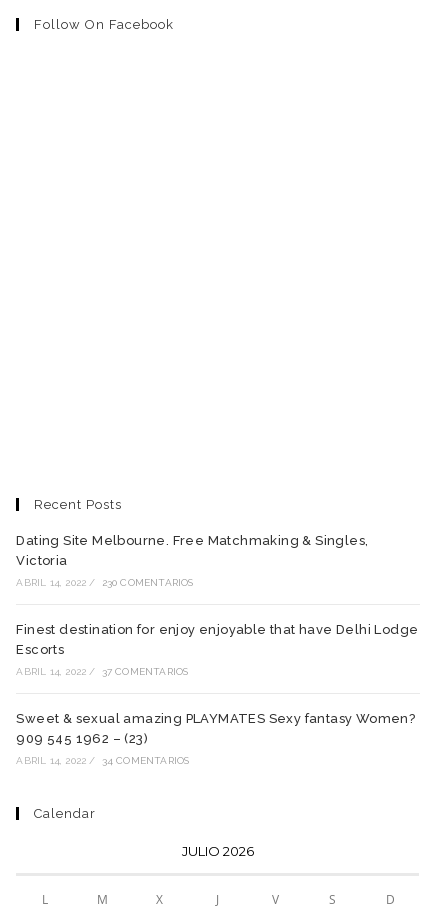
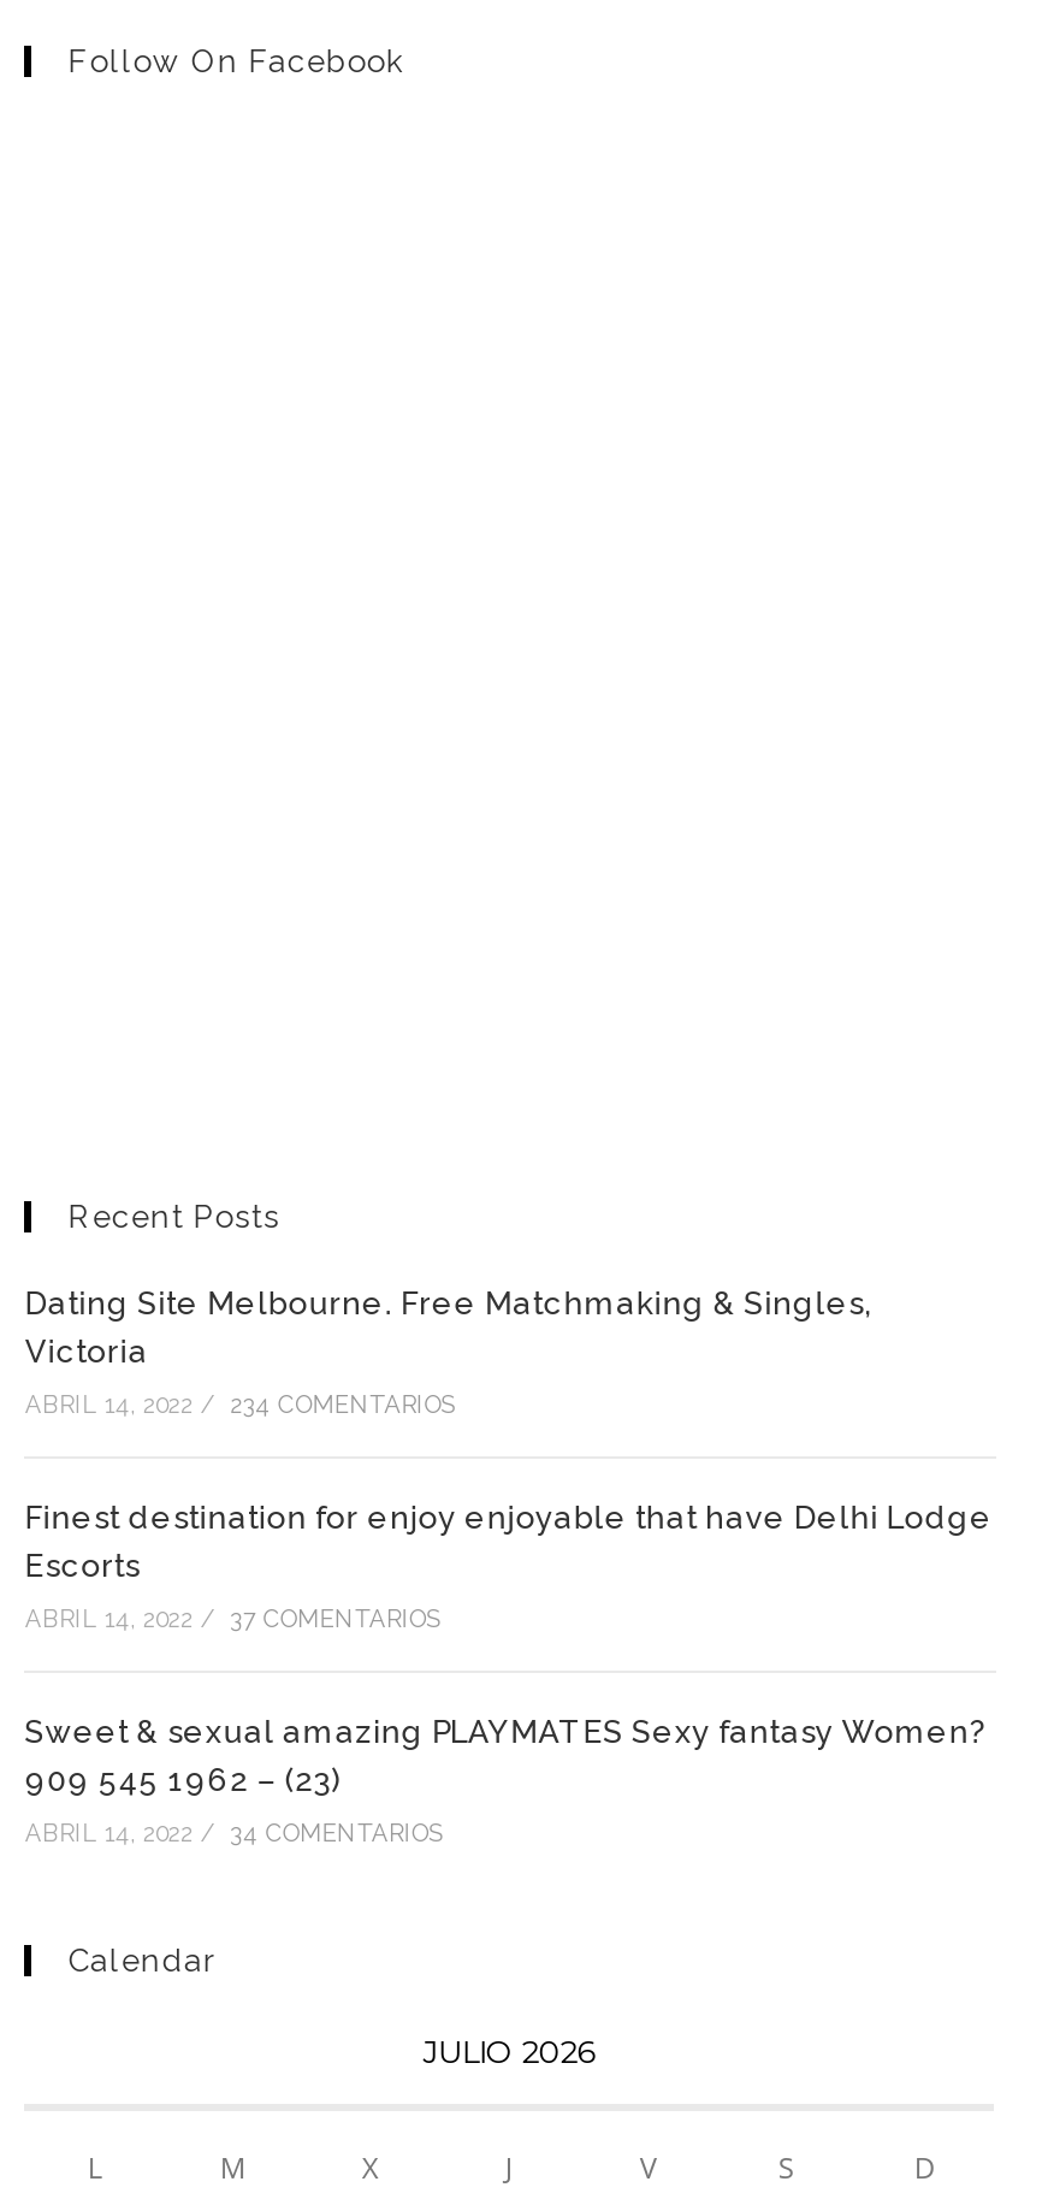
[16,577,194,588] ABRIL 14, 2022 / 230 COMENTARIOS -> [25,1391,454,1418] ABRIL 14, 2022 / 234 COMENTARIOS

